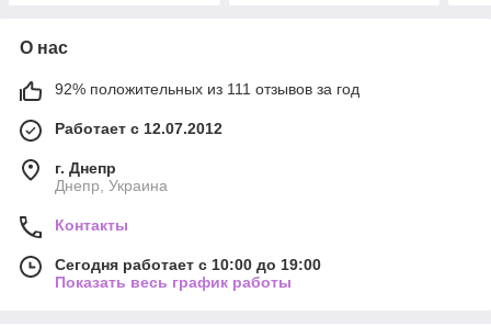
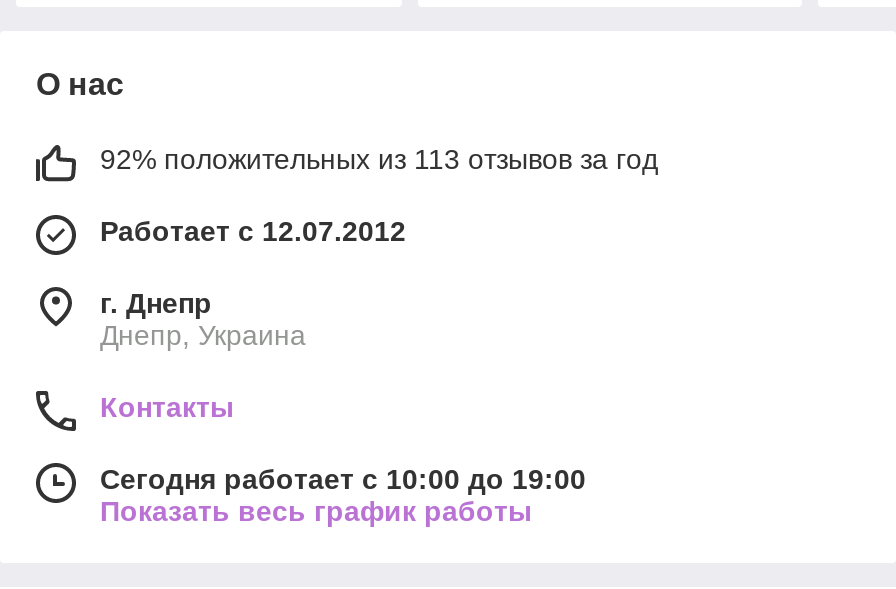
[55,80,359,97] 92% положительных из 111 отзывов за год -> [100,143,658,175] 92% положительных из 113 отзывов за год

